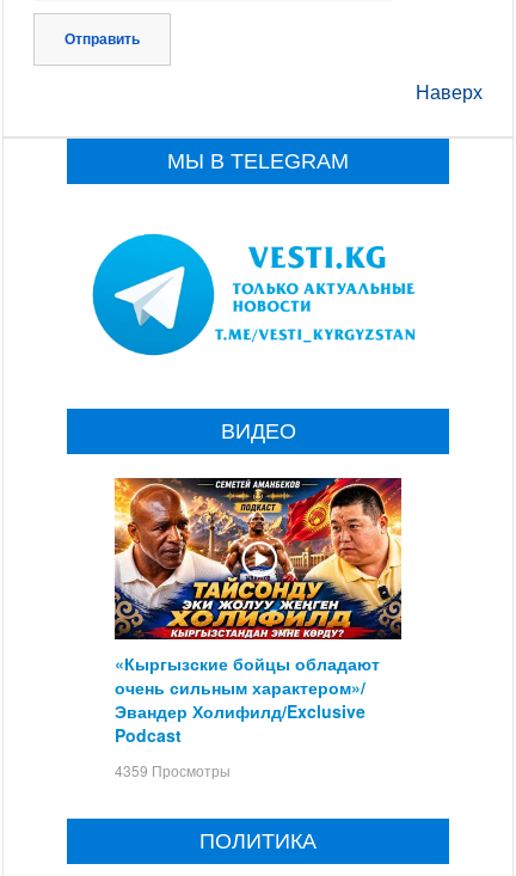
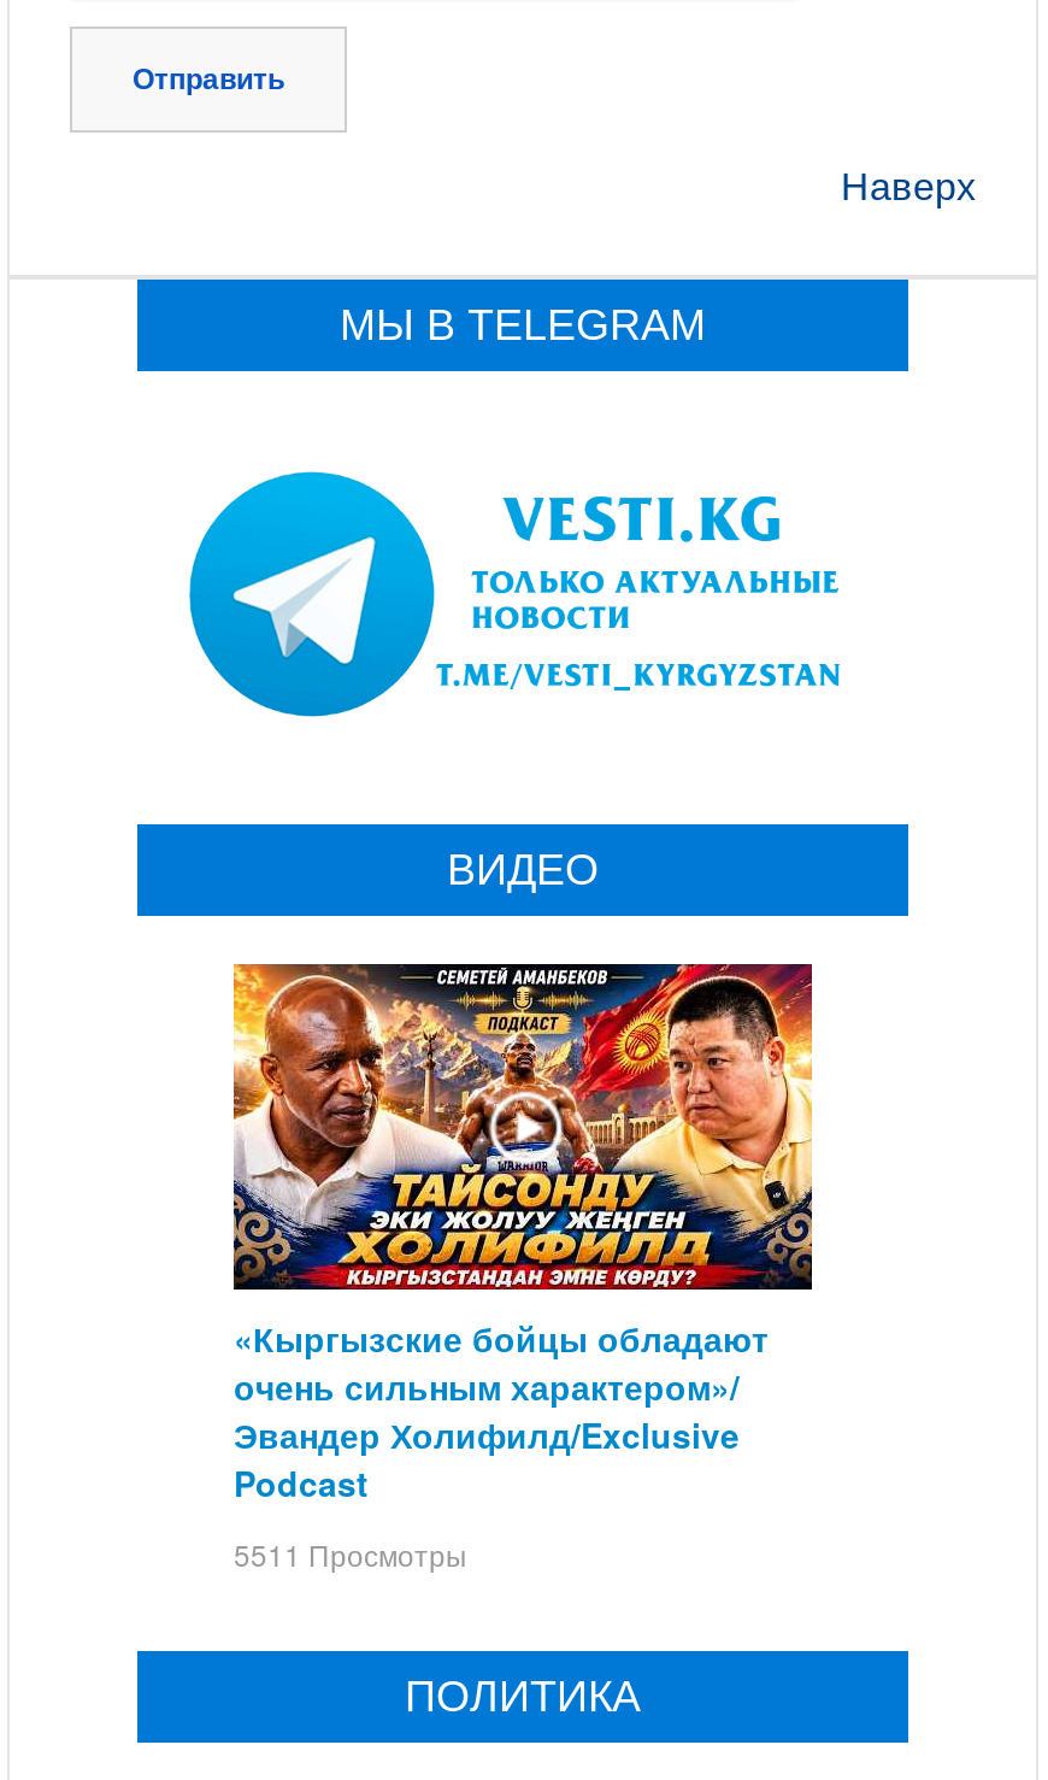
[115,760,231,780] 4359 Просмотры -> [234,1532,467,1573] 5511 Просмотры

